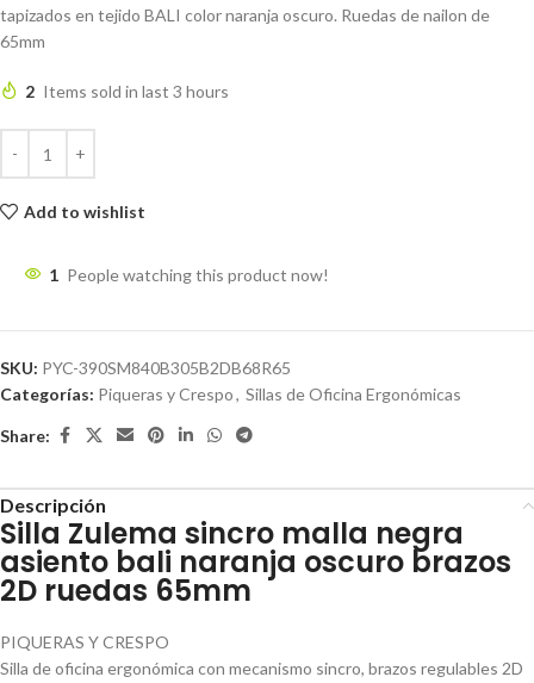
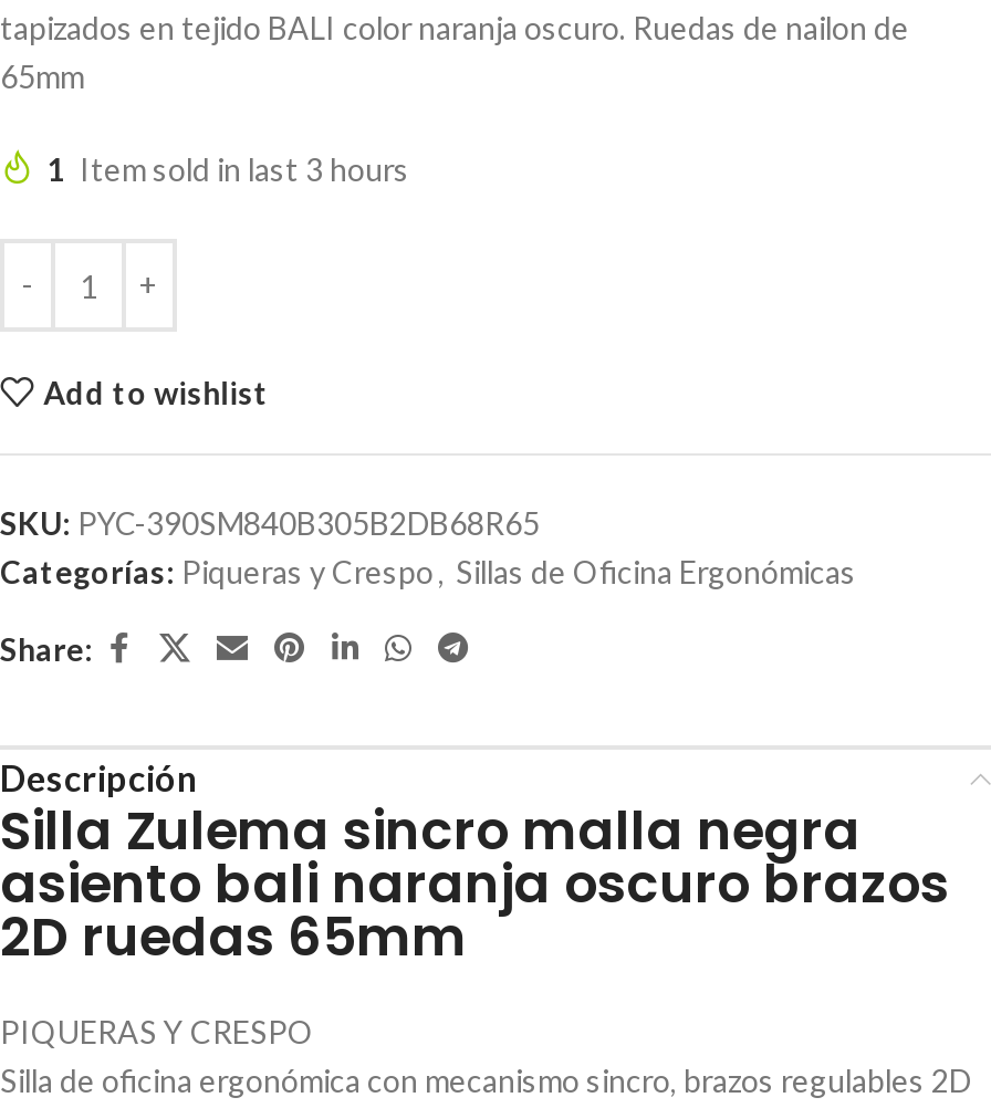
[25,81,229,101] 2 Items sold in last 3 hours -> [46,150,409,188] 1 Item sold in last 3 hours
[49,265,329,285] 1 People watching this product now! -> none

